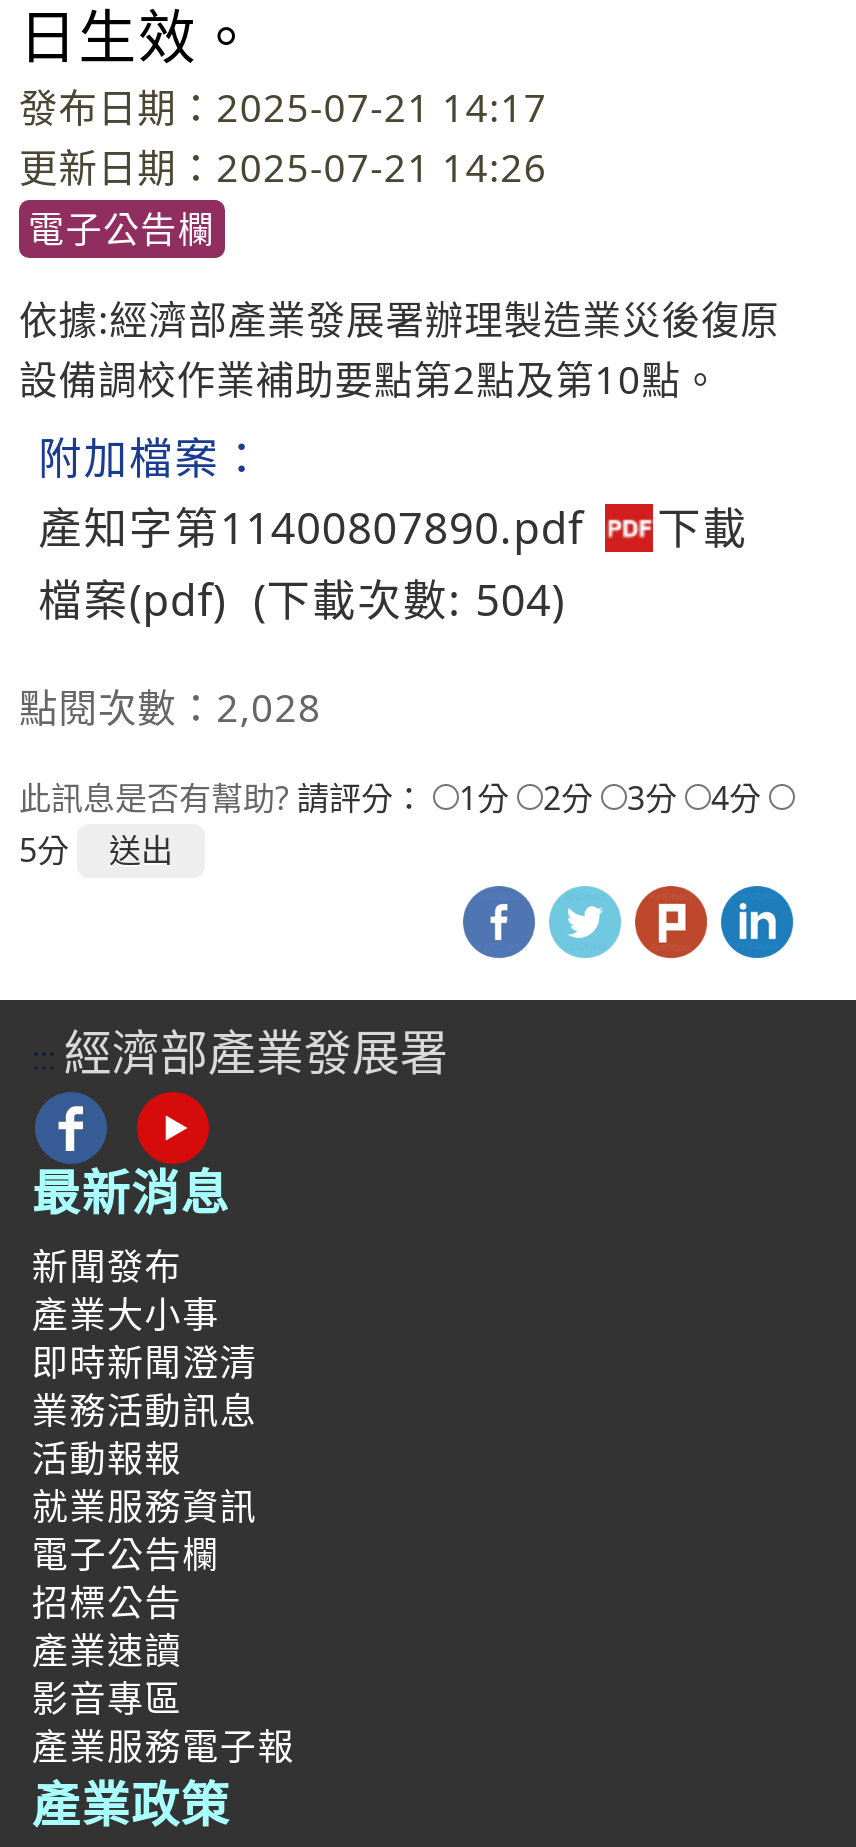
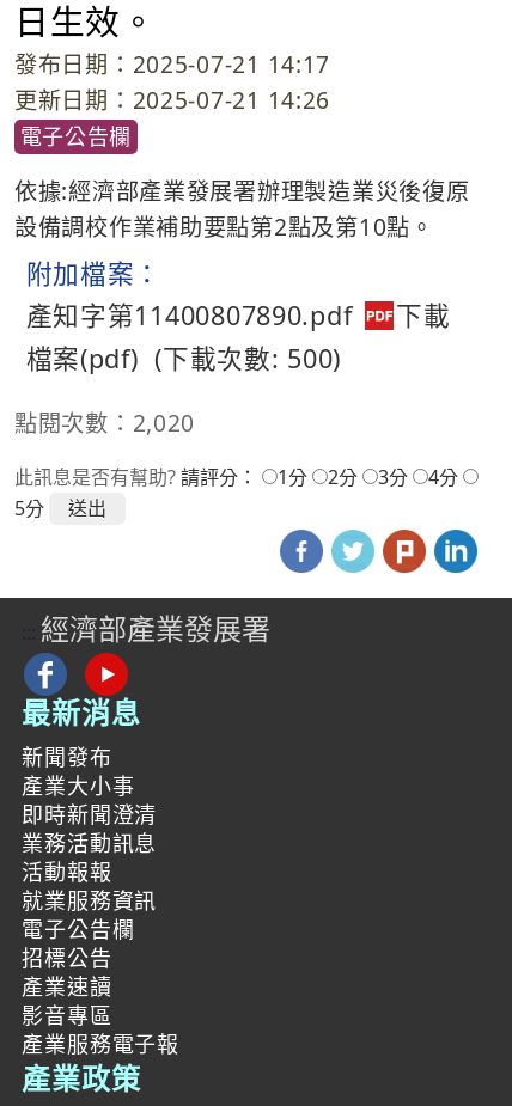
[240,569,565,627] (下載次數: 504) -> [146,340,341,375] (下載次數: 500)
[19,679,321,733] 點閱次數：2,028 -> [14,406,195,438] 點閱次數：2,020

